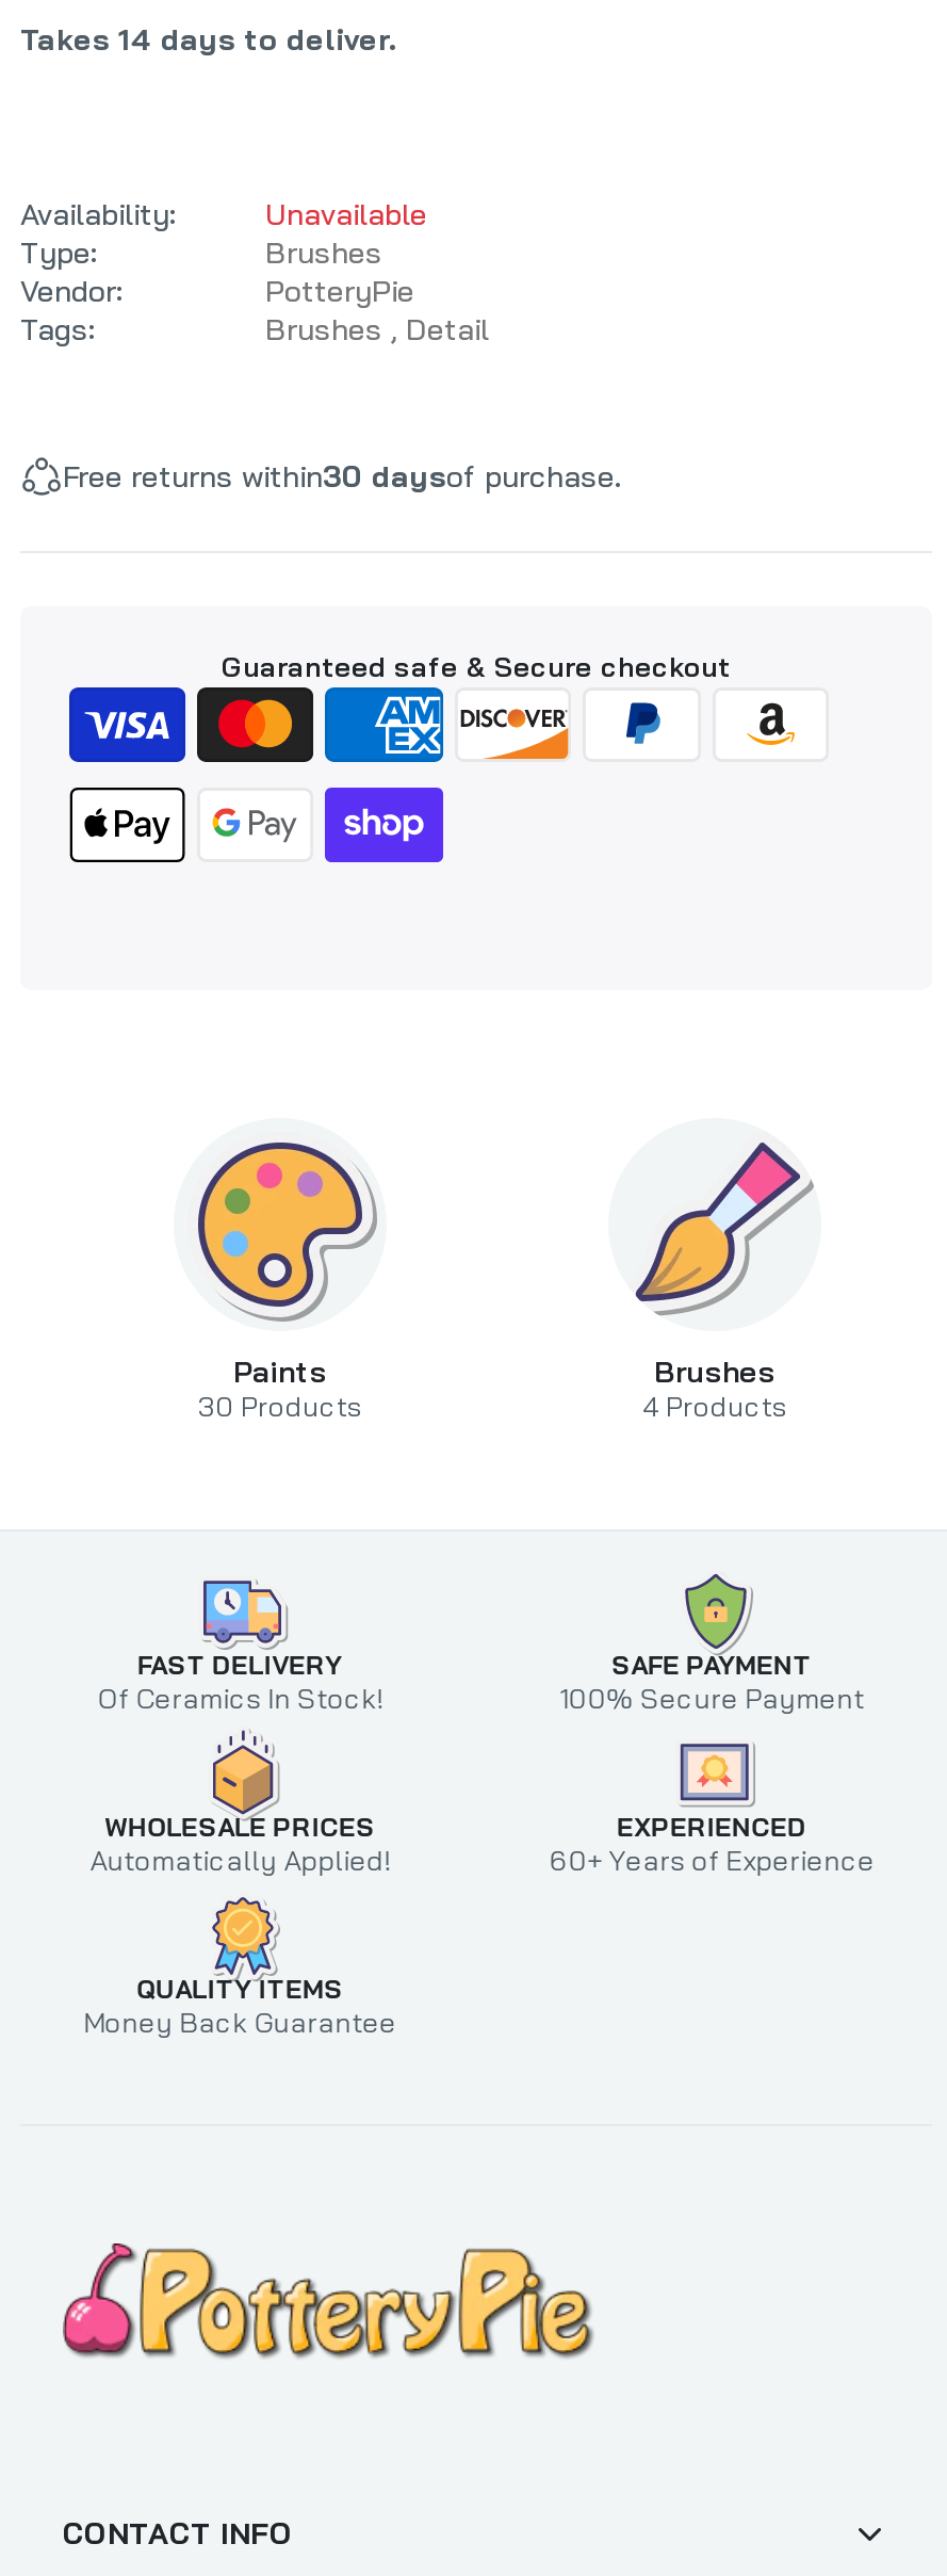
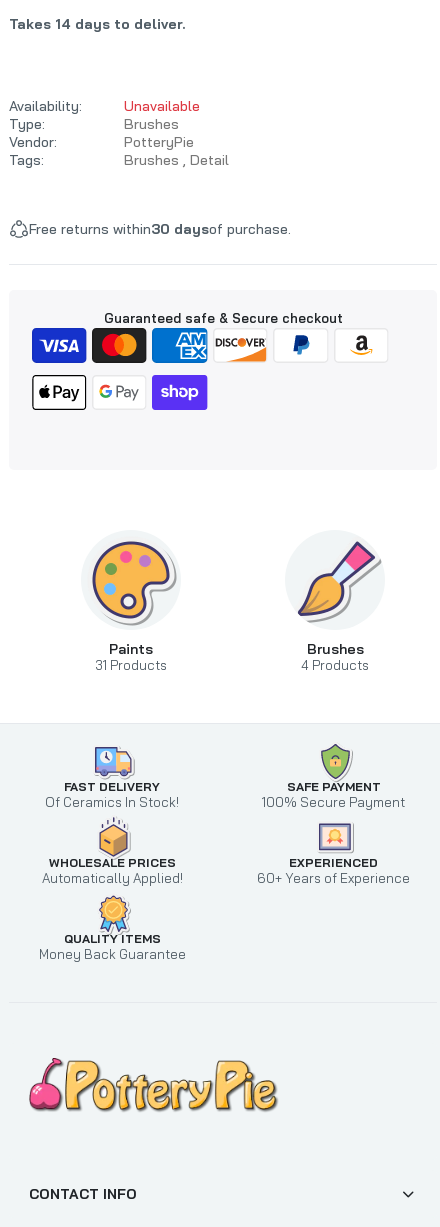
[198,1388,362,1422] 30 Products -> [95,657,167,673] 31 Products

